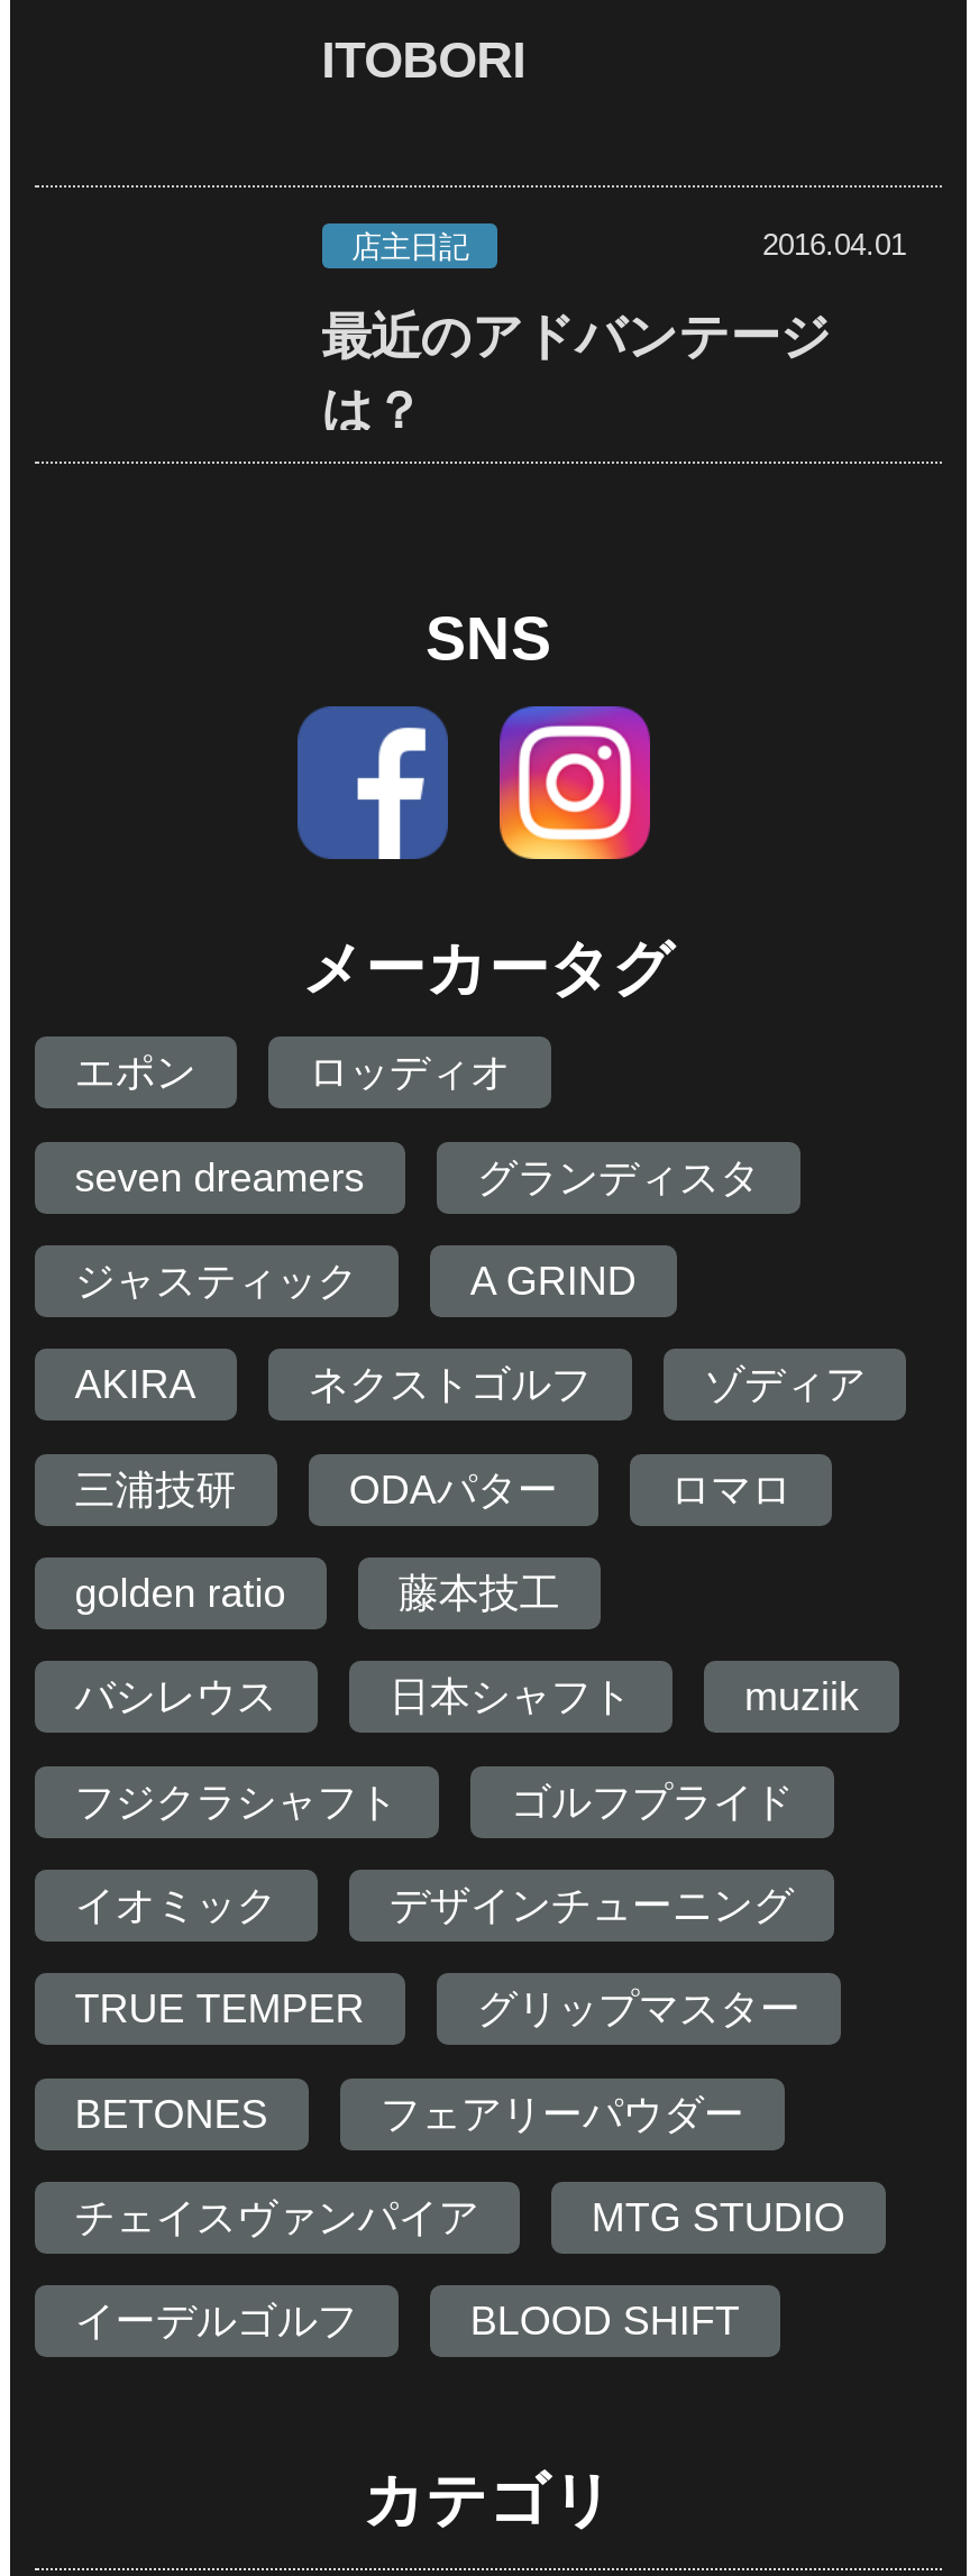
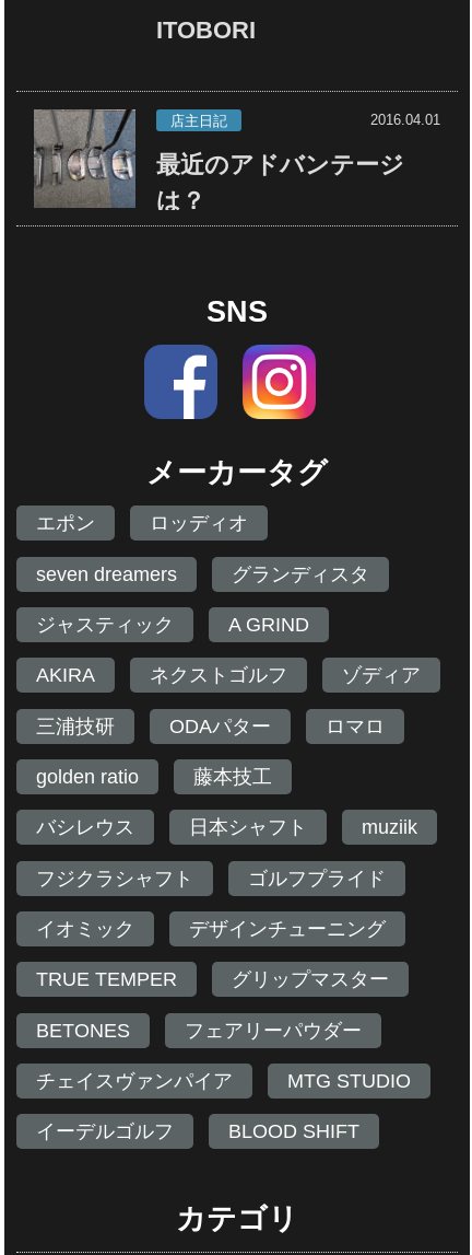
none -> [33,108,137,208] [image]

